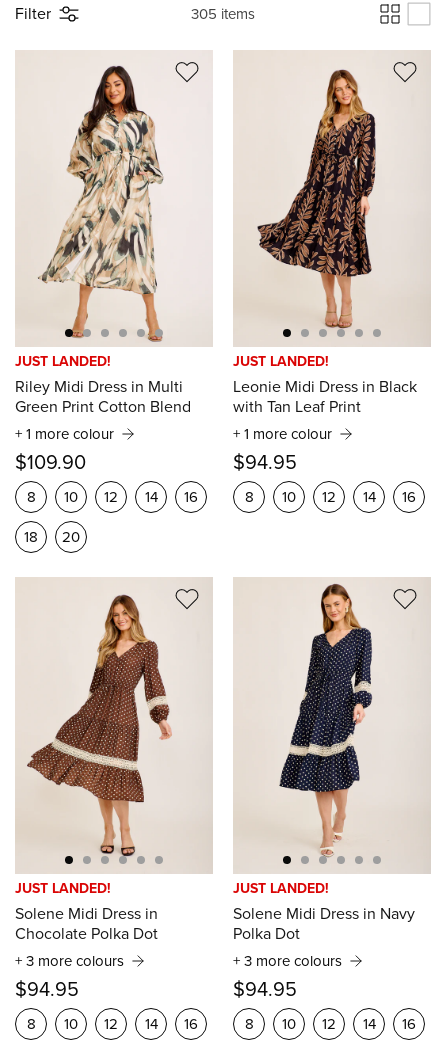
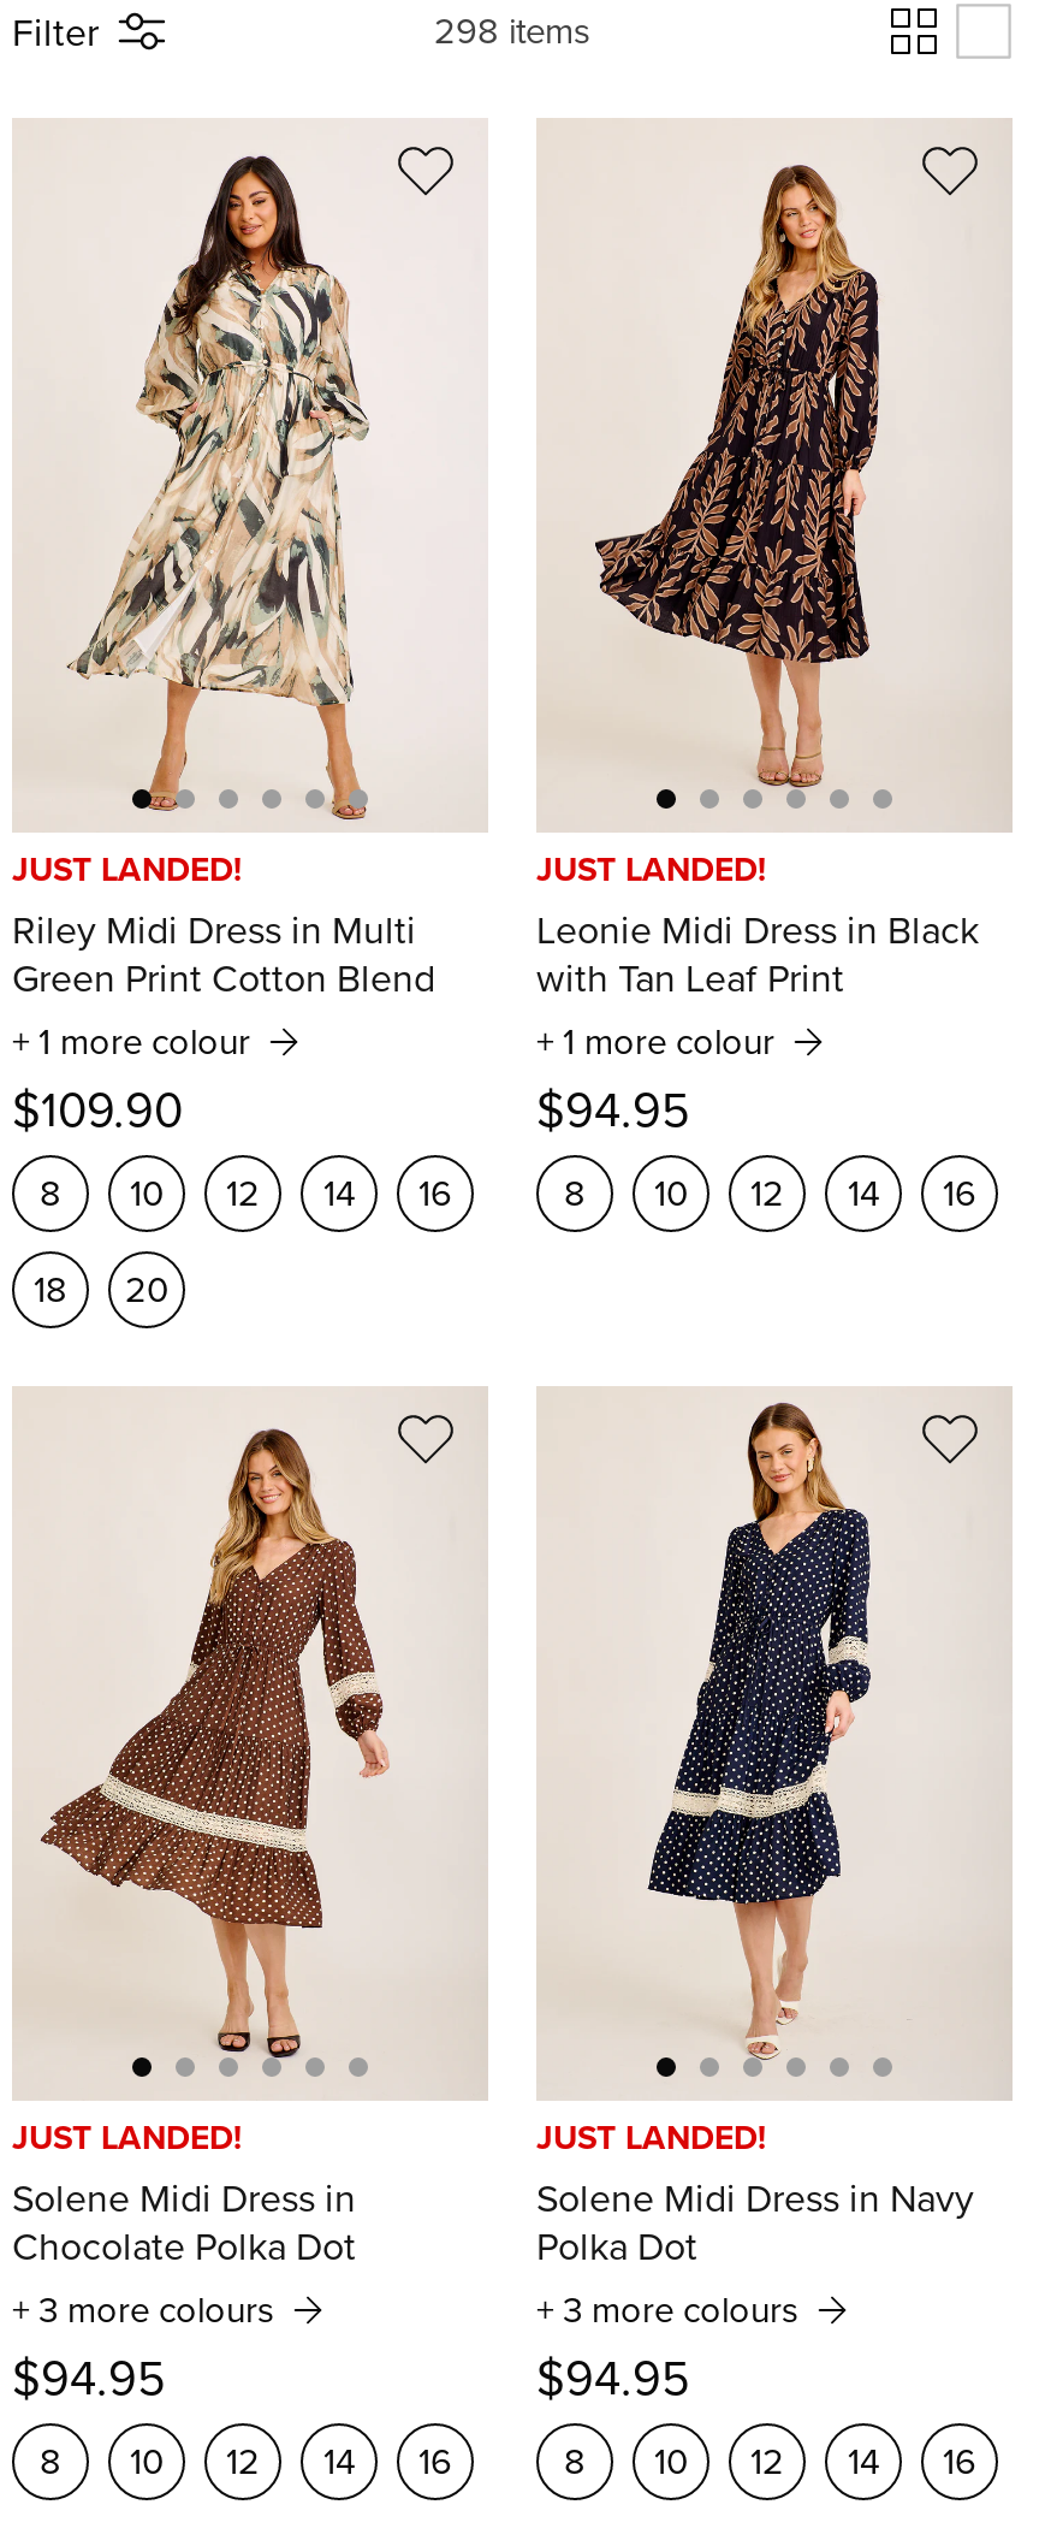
[191,3,255,25] 305 items -> [434,6,590,56] 298 items

